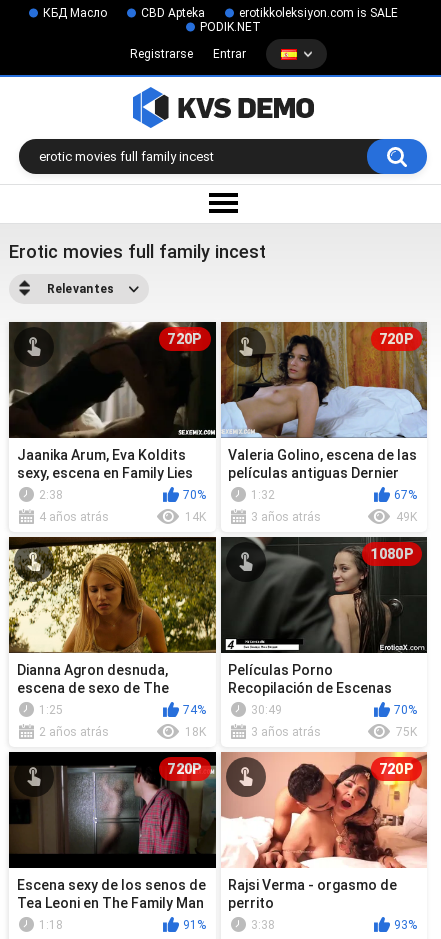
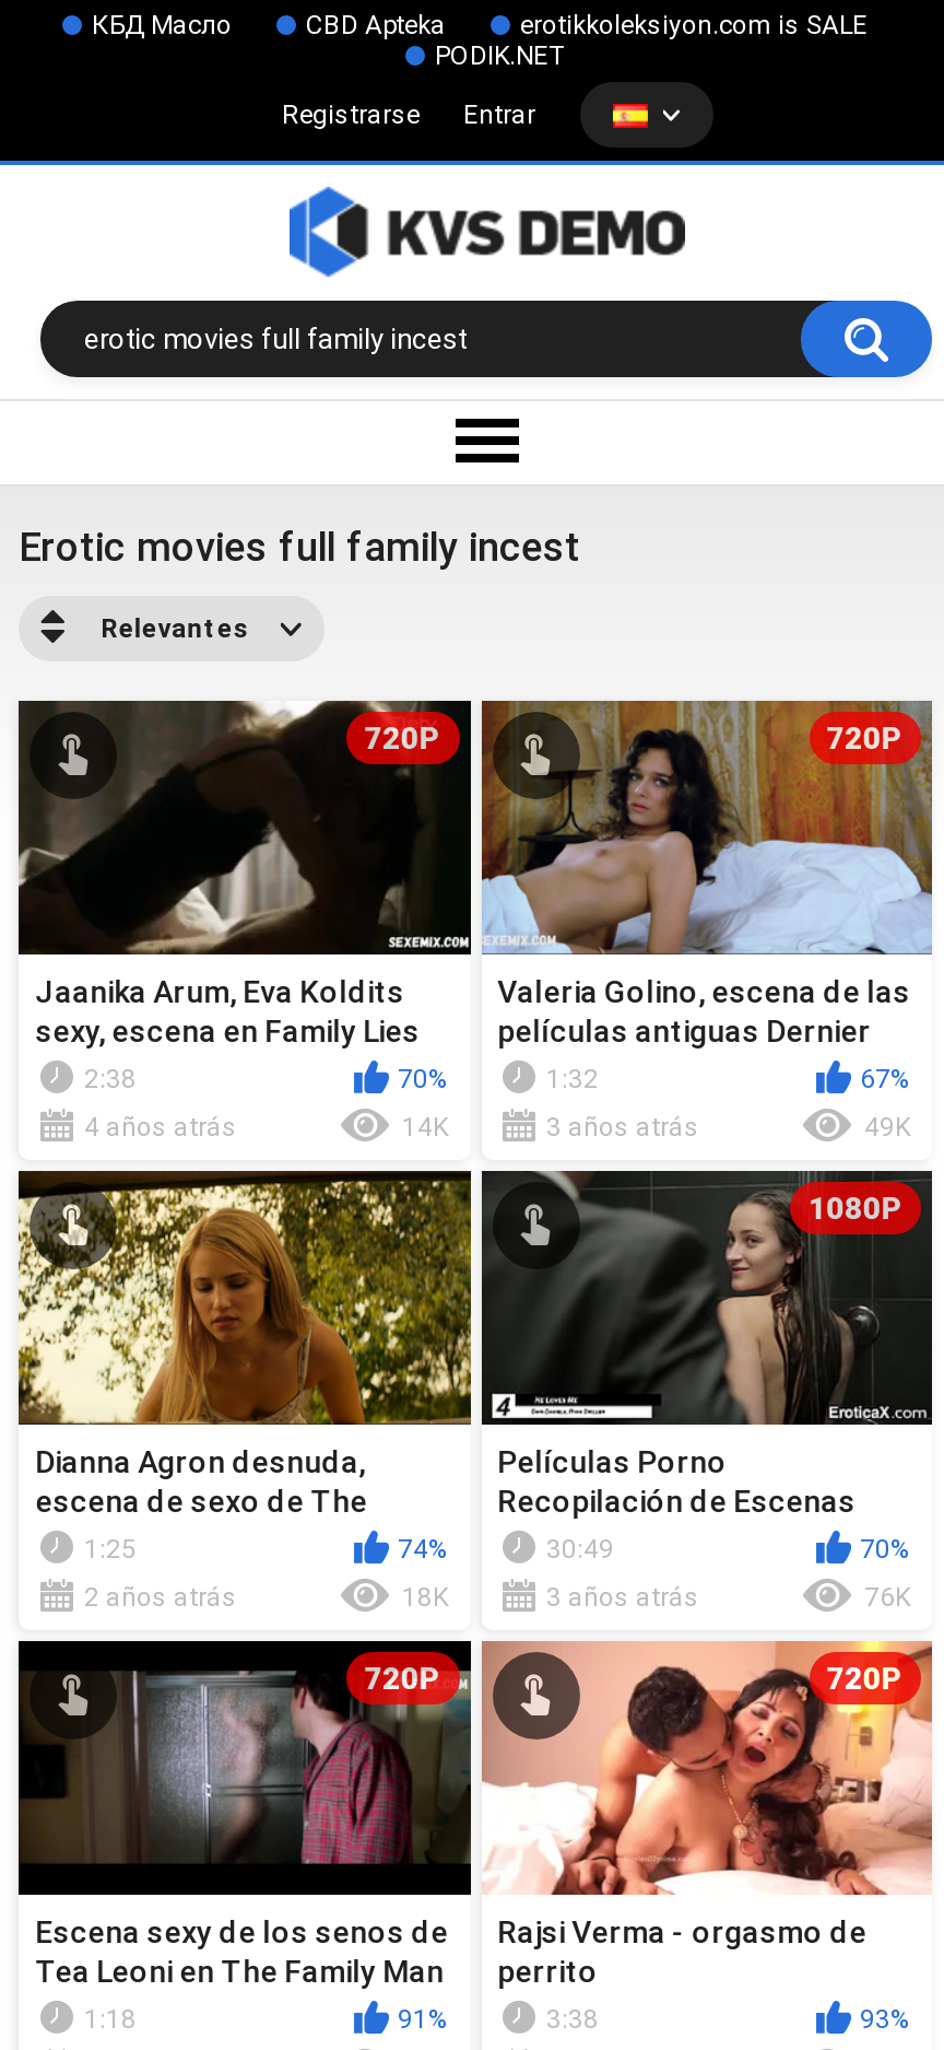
[396,725,417,739] 75K -> [864,1582,910,1613] 76K

